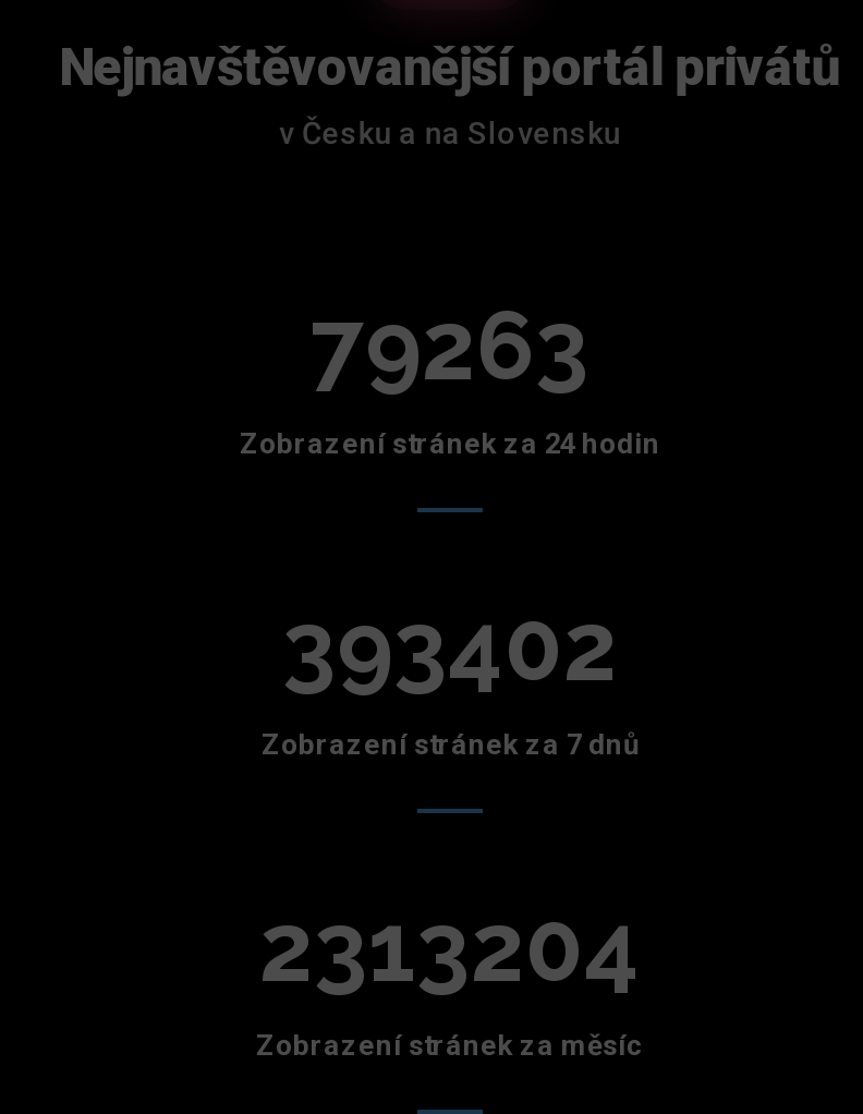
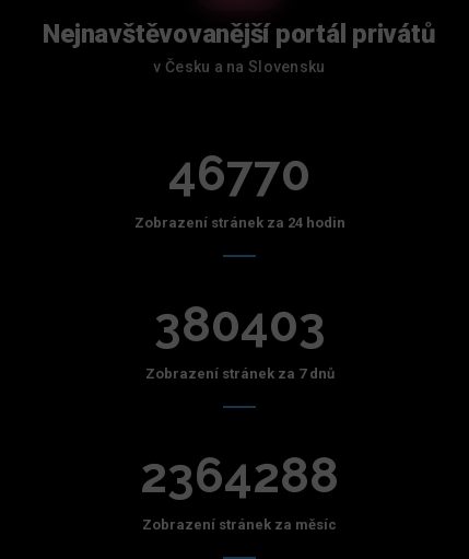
[311,290,589,401] 79263 -> [168,145,310,201] 46770
[282,591,618,702] 393402 -> [154,296,325,352] 380403
[259,891,641,1003] 2313204 -> [140,447,339,503] 2364288

